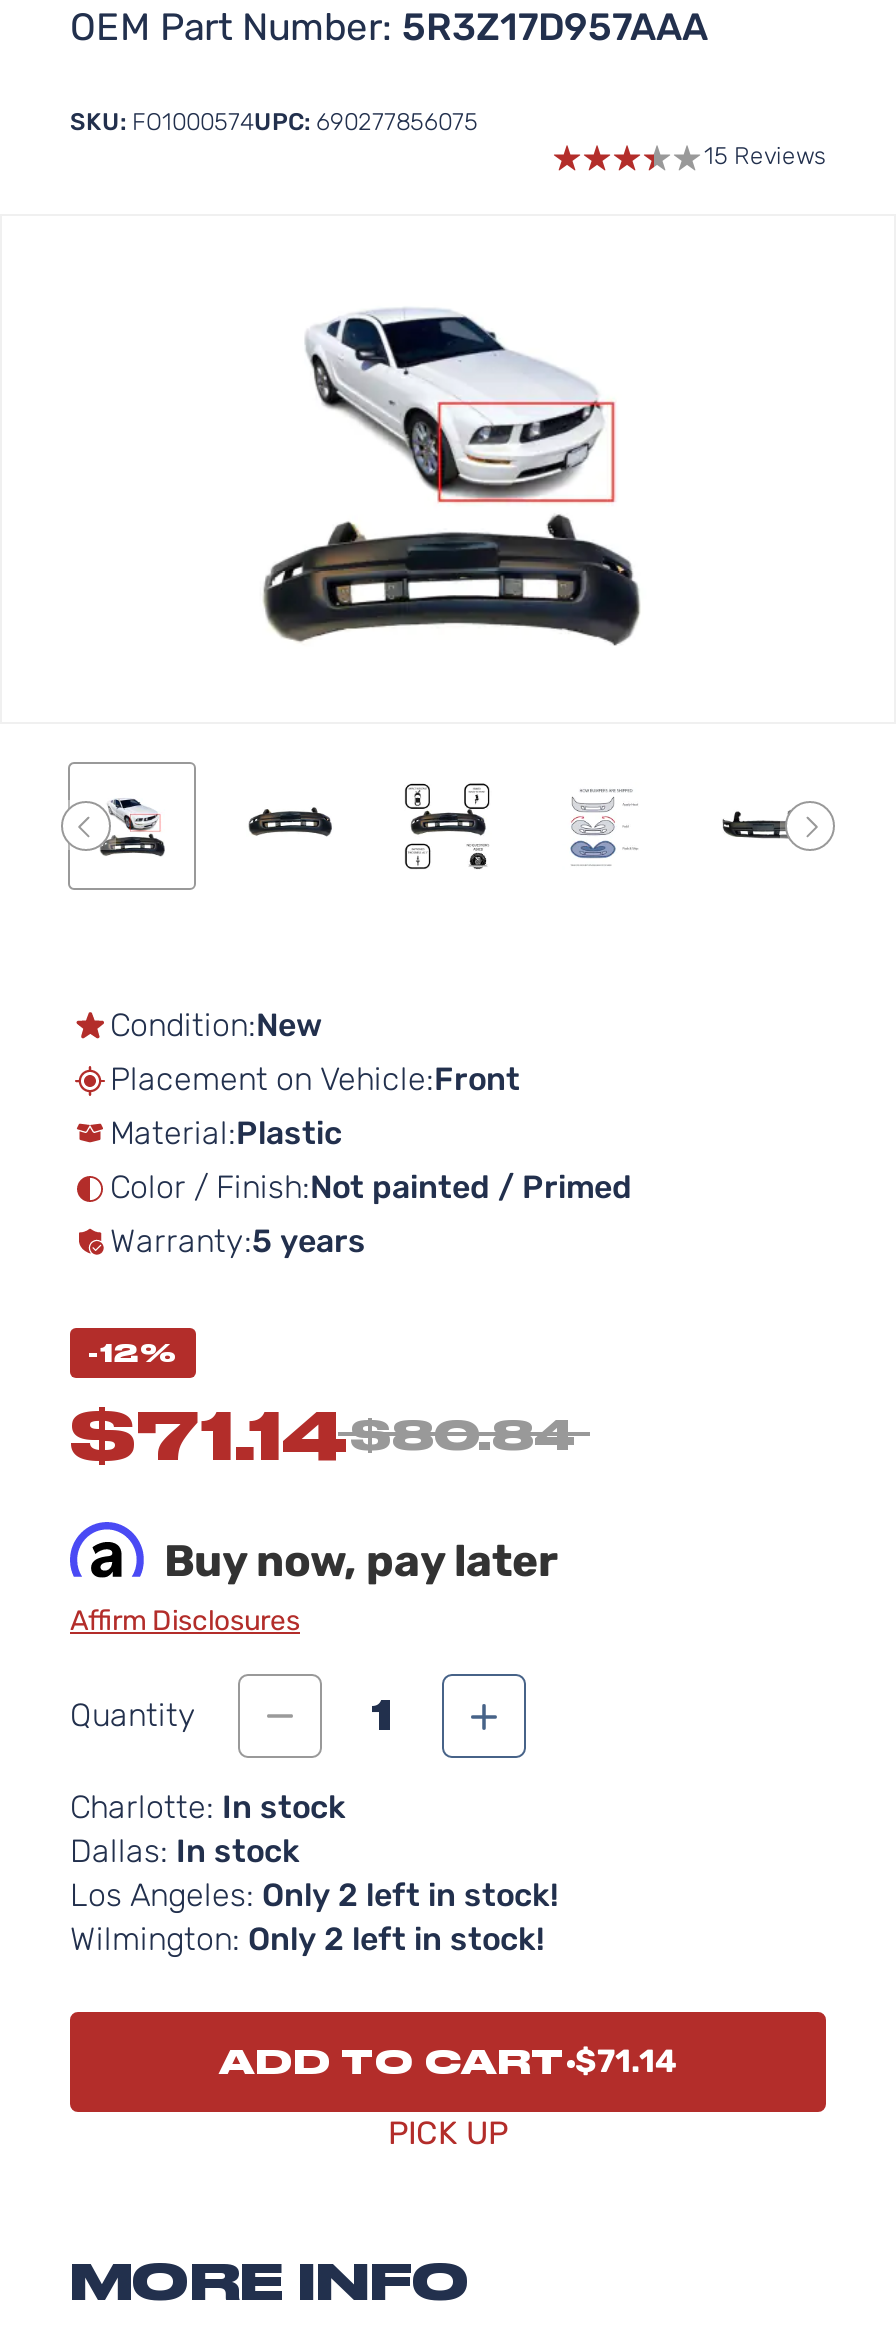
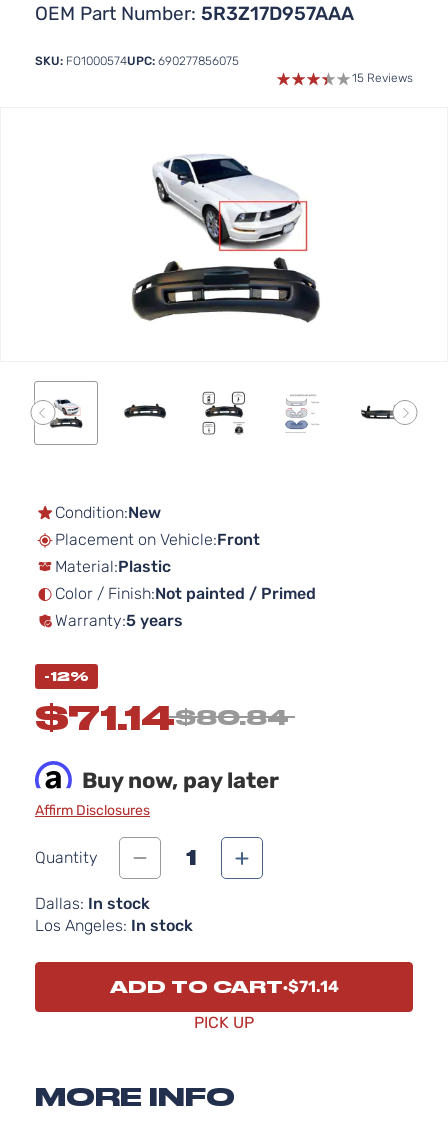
[70,1788,346,1826] Charlotte: In stock -> none
[70,1876,558,1958] Los Angeles: Only 2 left in stock! | Wilmington: Only 2 left in stock! -> [35,916,193,935] Los Angeles: In stock

